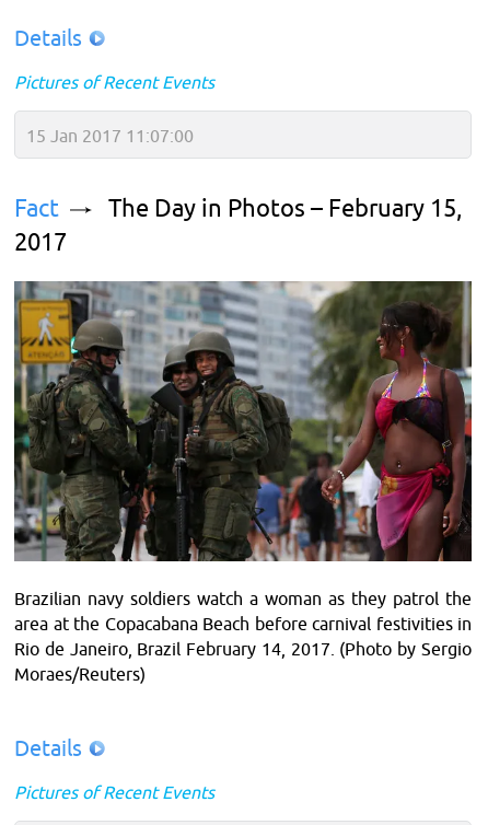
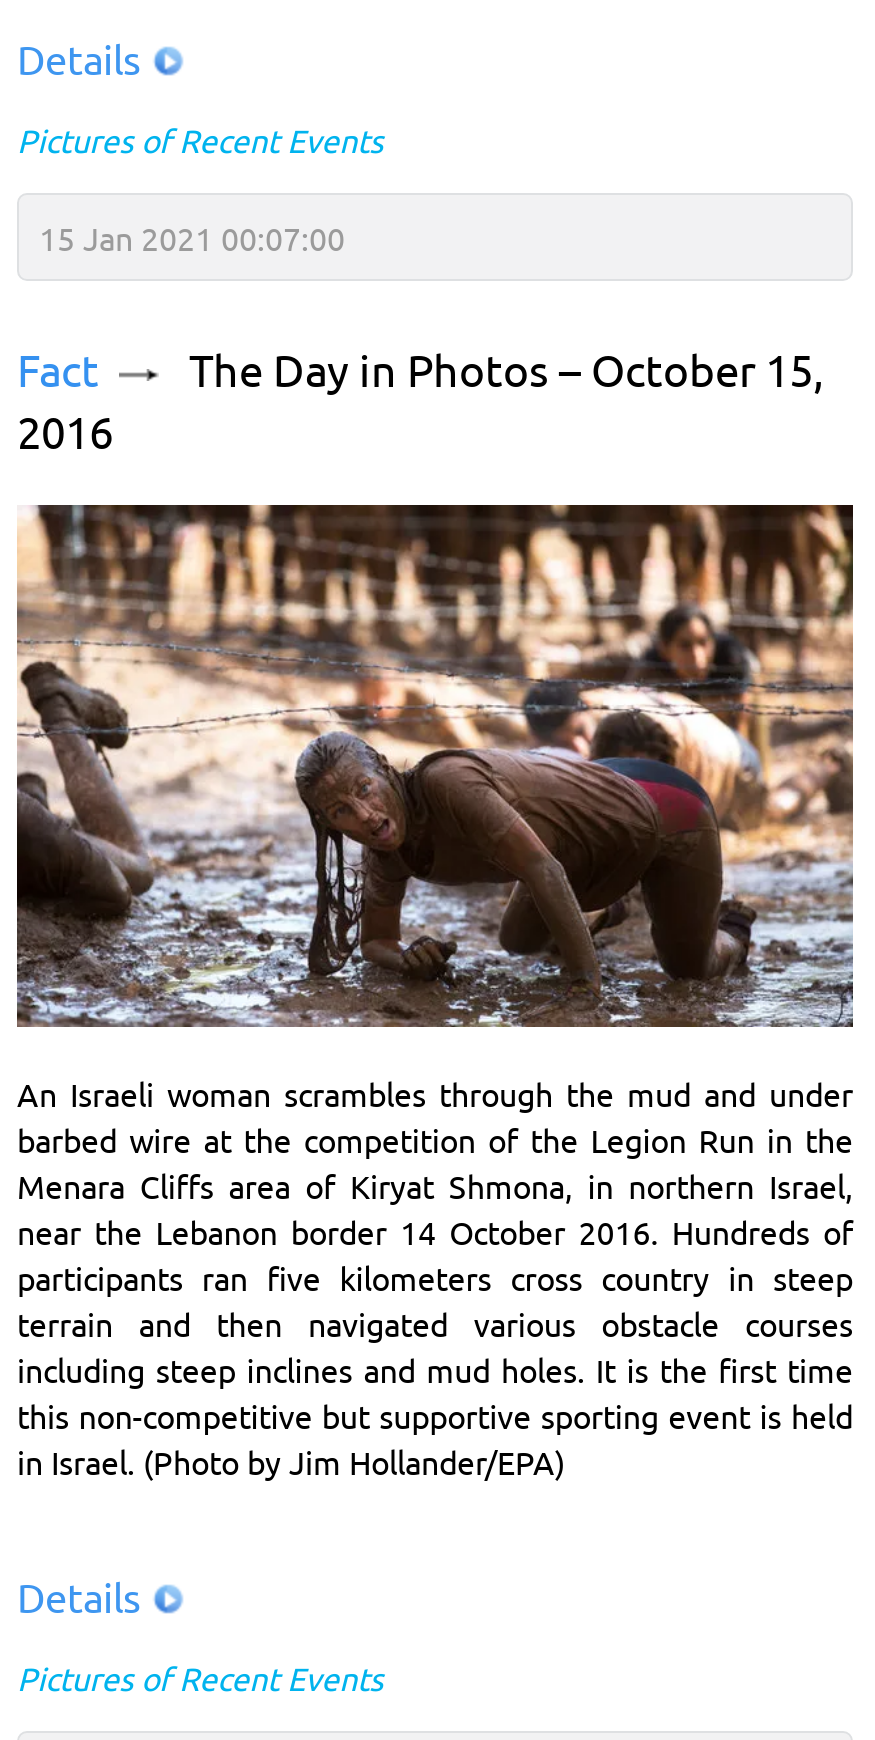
[26,126,194,146] 15 Jan 2017 11:07:00 -> [39,221,345,257] 15 Jan 2021 00:07:00
[14,195,462,256] The Day in Photos – February 15, | 2017 -> [17,347,823,459] The Day in Photos – October 15, | 2016
[14,280,473,455] [image] -> [15,503,855,1029] [image]
[14,588,472,684] Brazilian navy soldiers watch a woman as they patrol the | area at the Copacabana Beach before carnival festivities in | Rio de Janeiro, Brazil February 14, 2017. (Photo by Sergio | Moraes/Reuters) -> [17,1077,853,1481] An Israeli woman scrambles through the mud and under | barbed wire at the competition of the Legion Run in the | Menara Cliffs area of Kiryat Shmona, in northern Israel, | near the Lebanon border 14 October 2016. Hundreds of | participants ran five kilometers cross country in steep | terrain and then navigated various obstacle courses | including steep inclines and mud holes. It is the first time | this non-competitive but supportive sporting event is held | in Israel. (Photo by Jim Hollander/EPA)

